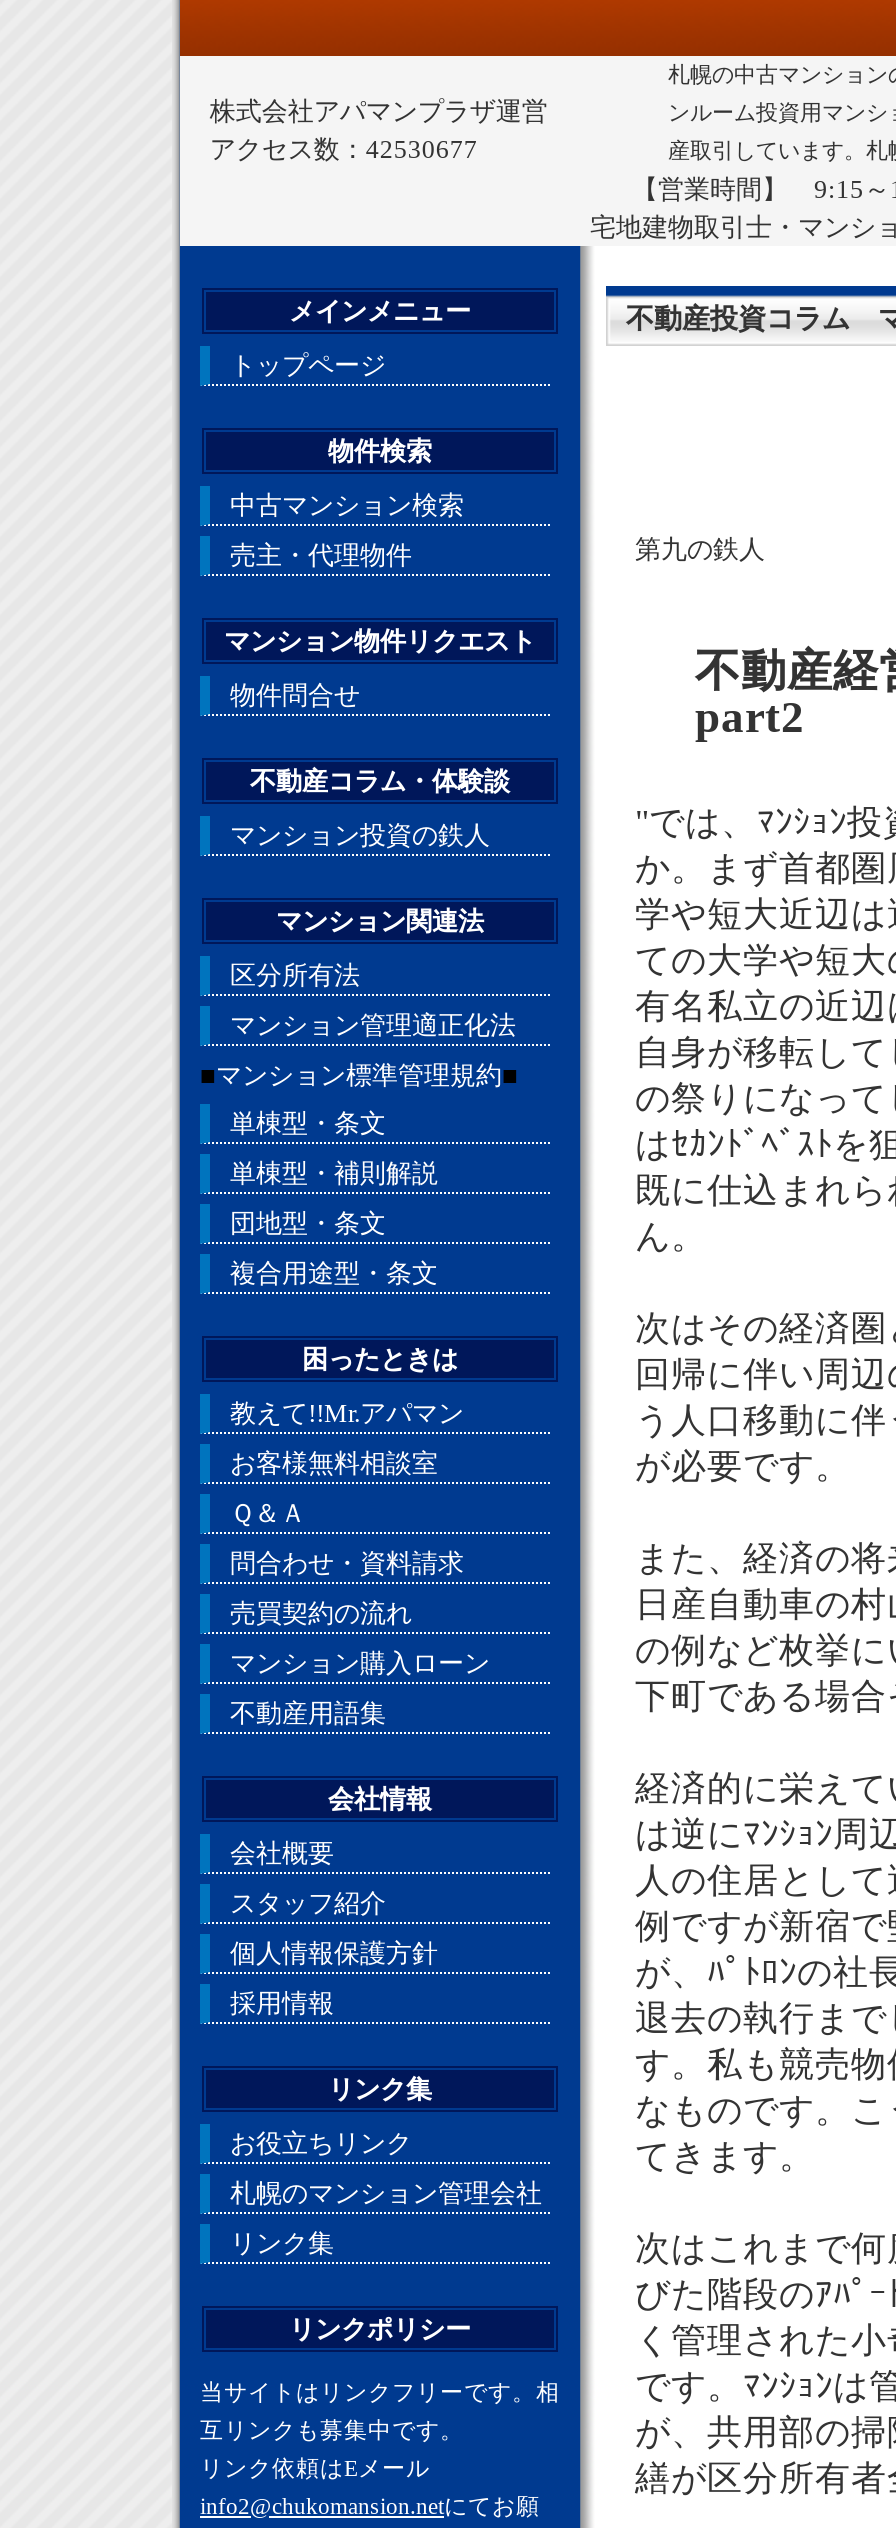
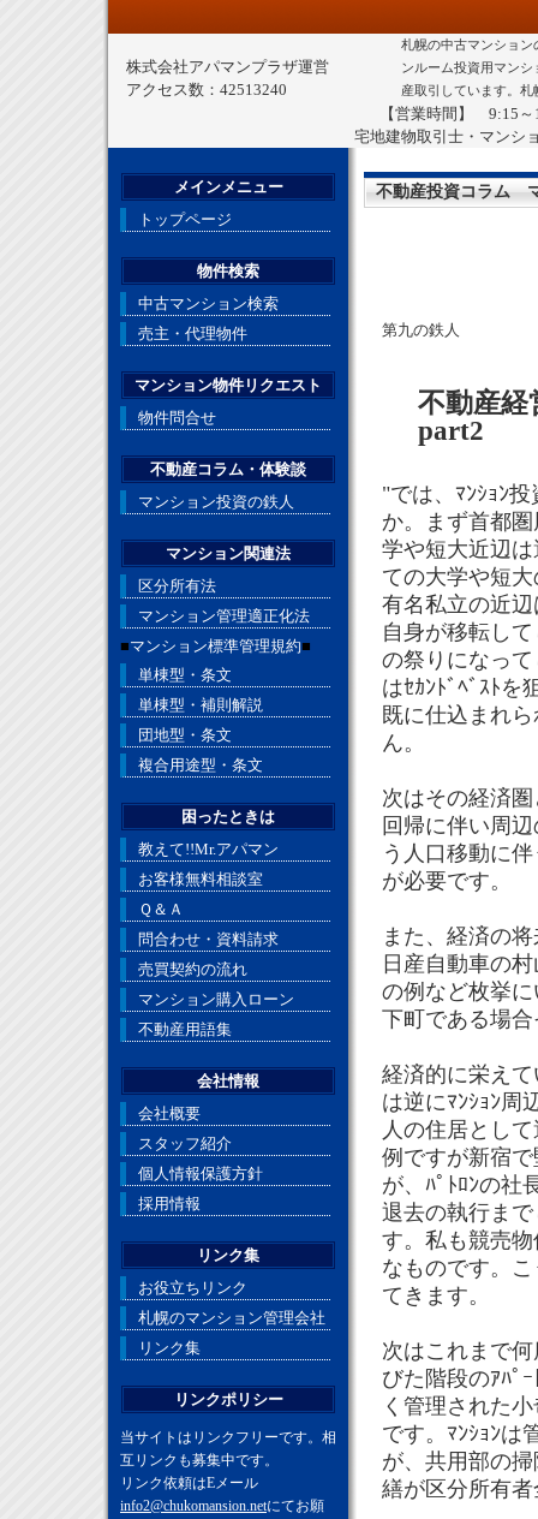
[210,134,478,164] アクセス数：42530677 -> [126,81,287,99] アクセス数：42513240

